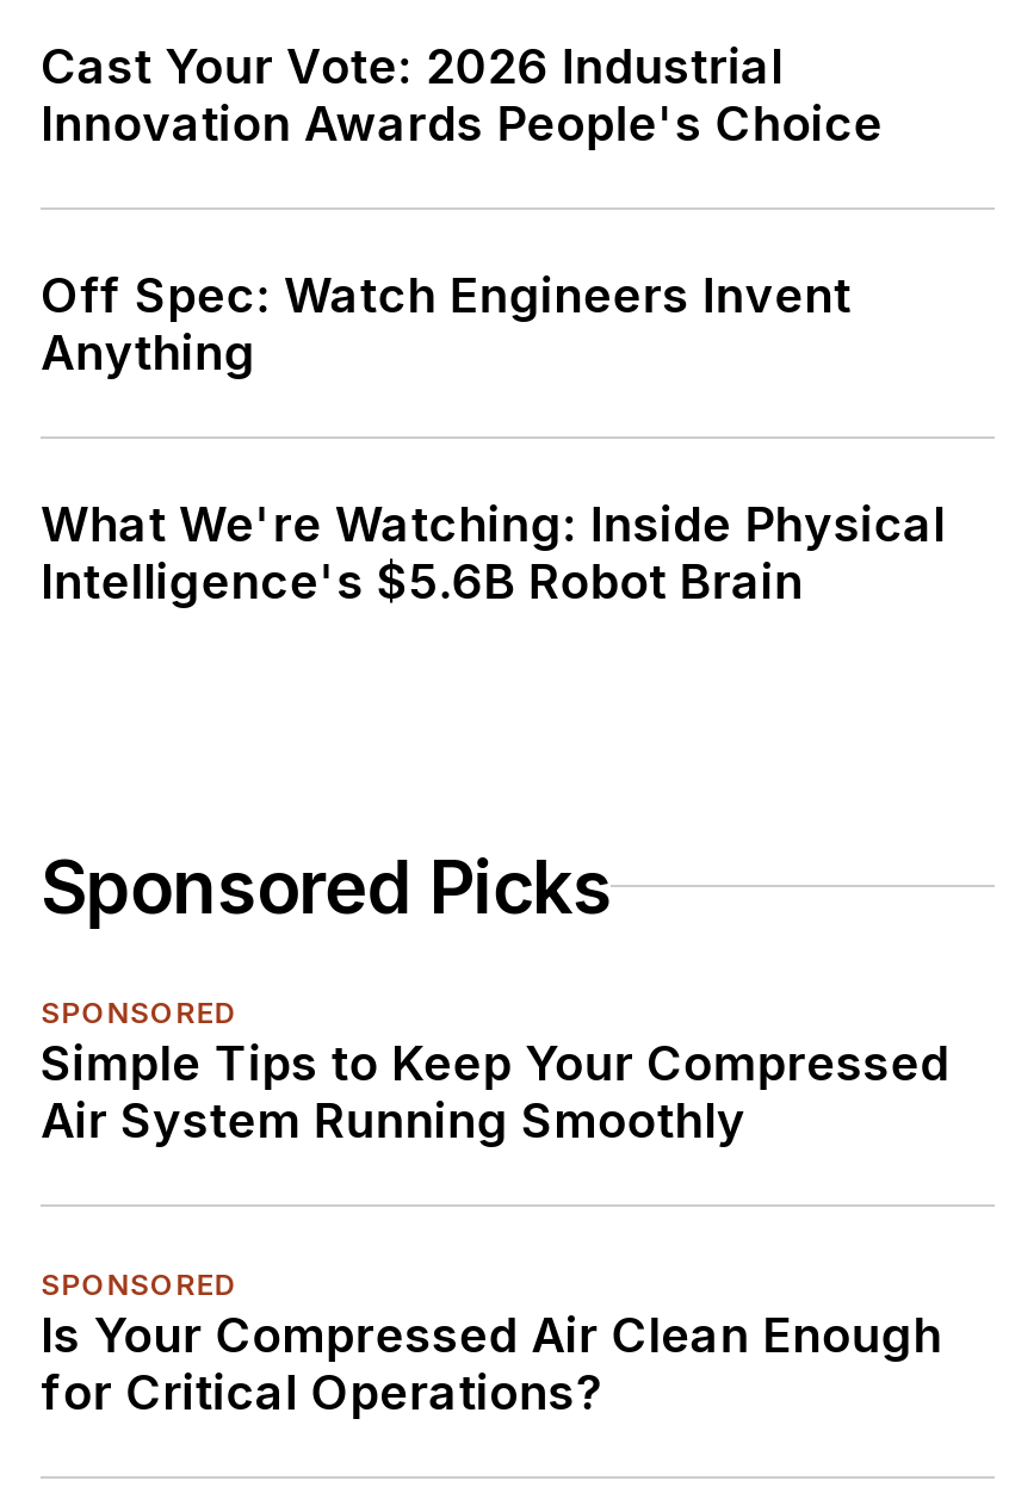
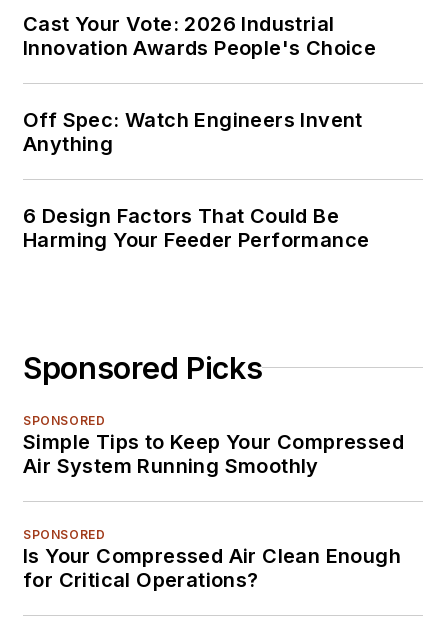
[41,495,946,609] What We're Watching: Inside Physical | Intelligence's $5.6B Robot Brain -> [23,203,369,251] 6 Design Factors That Could Be | Harming Your Feeder Performance

